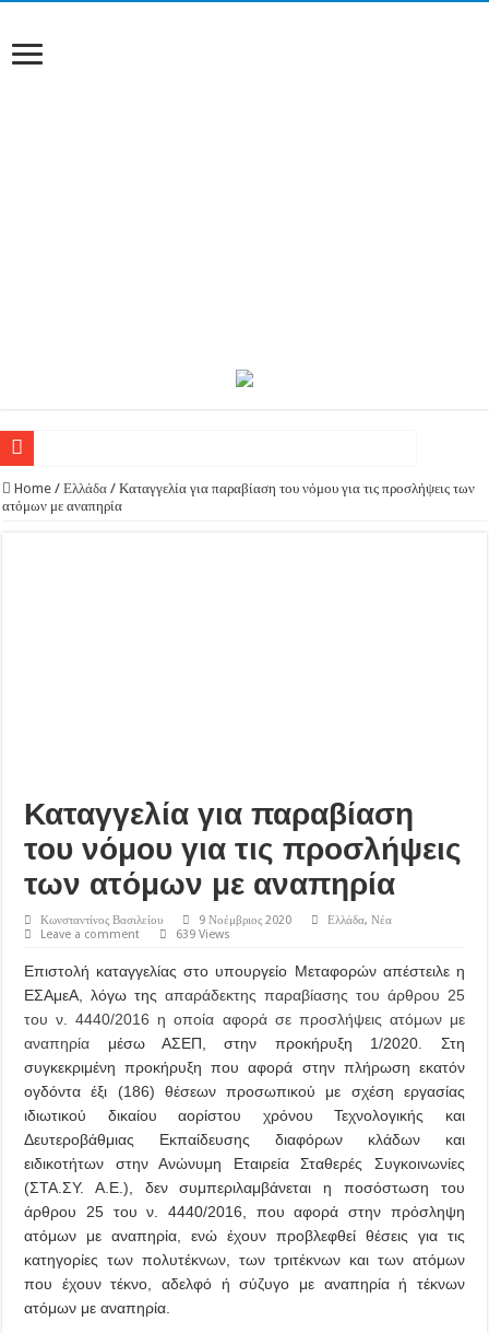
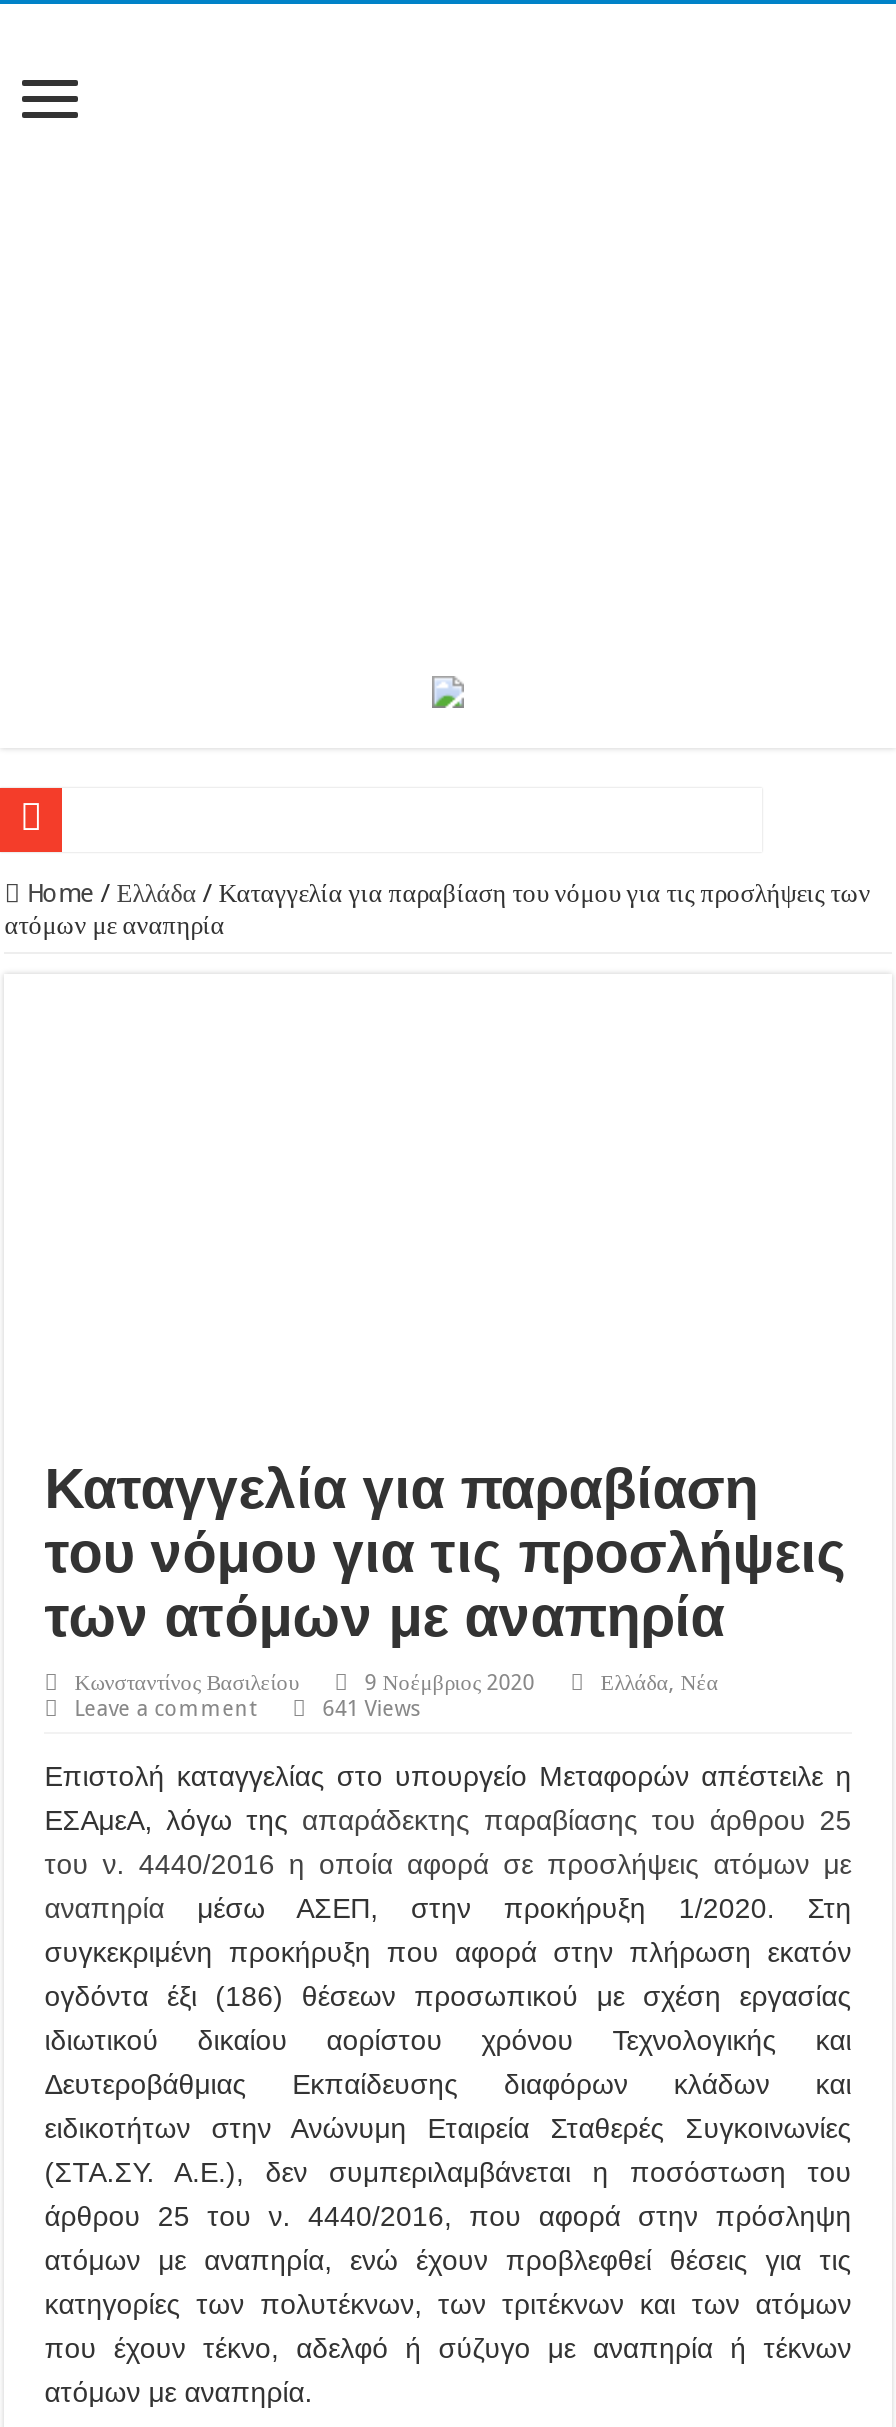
[176,928,231,942] 639 Views -> [322,1697,422,1723] 641 Views

